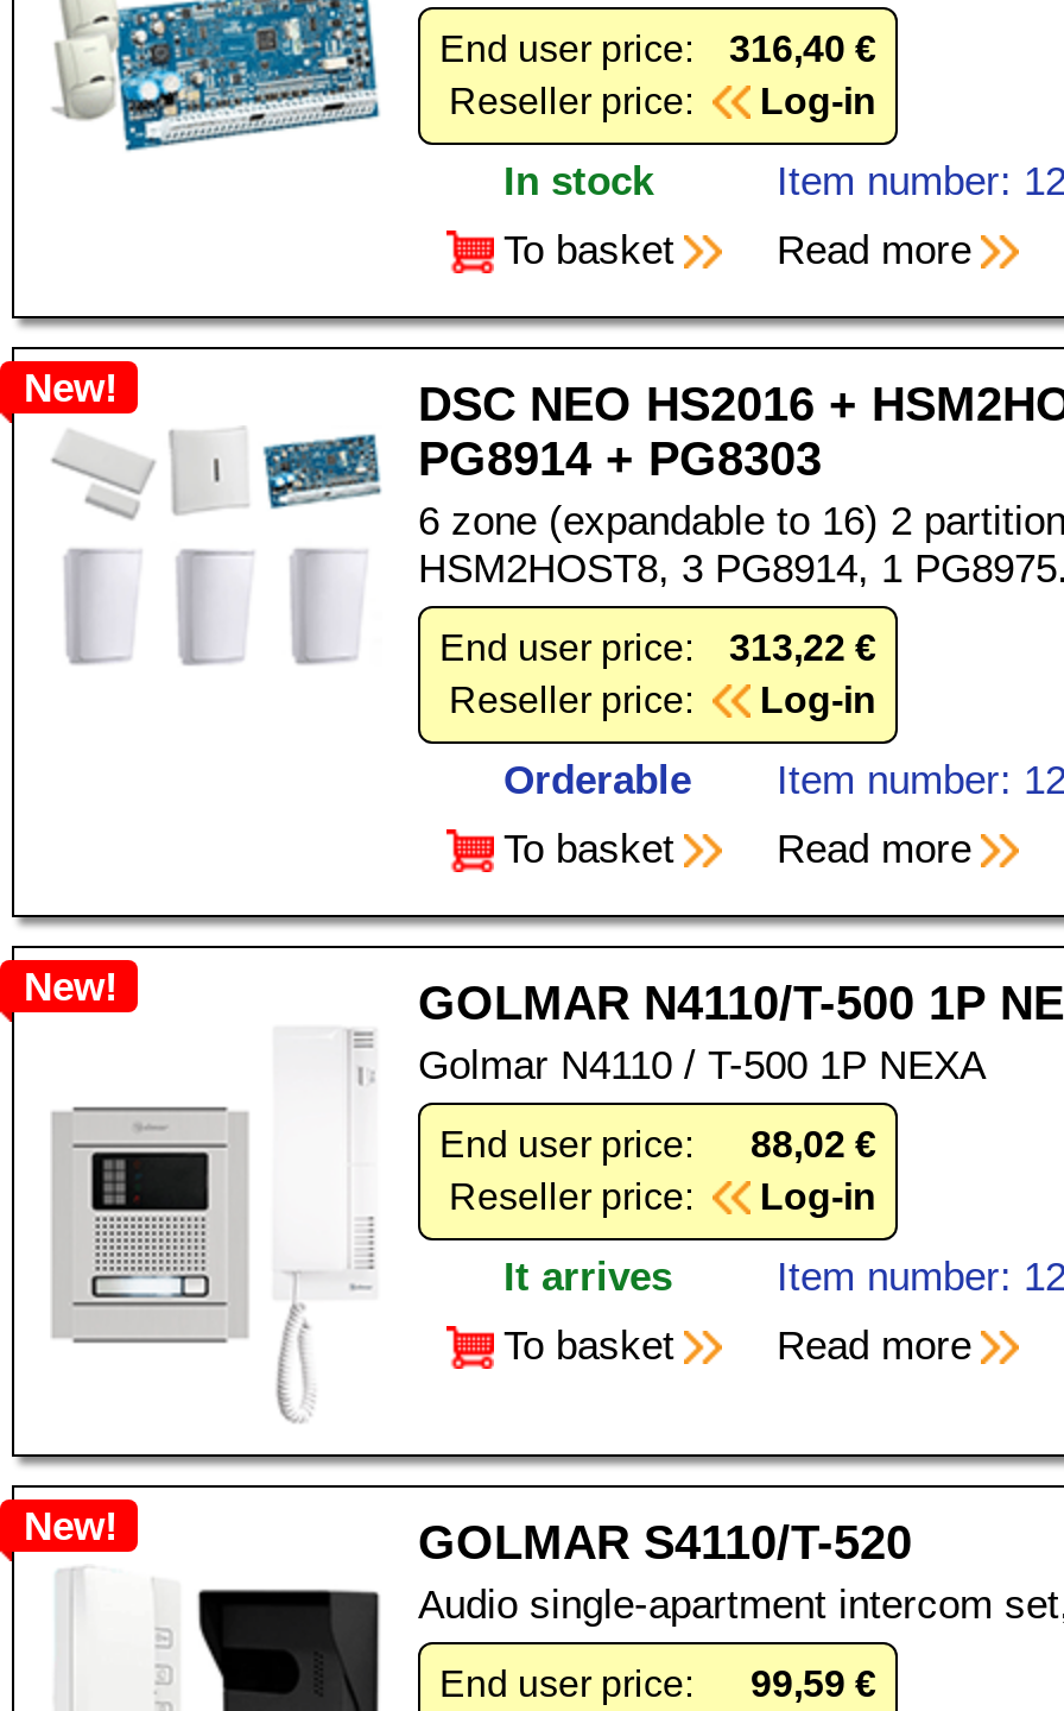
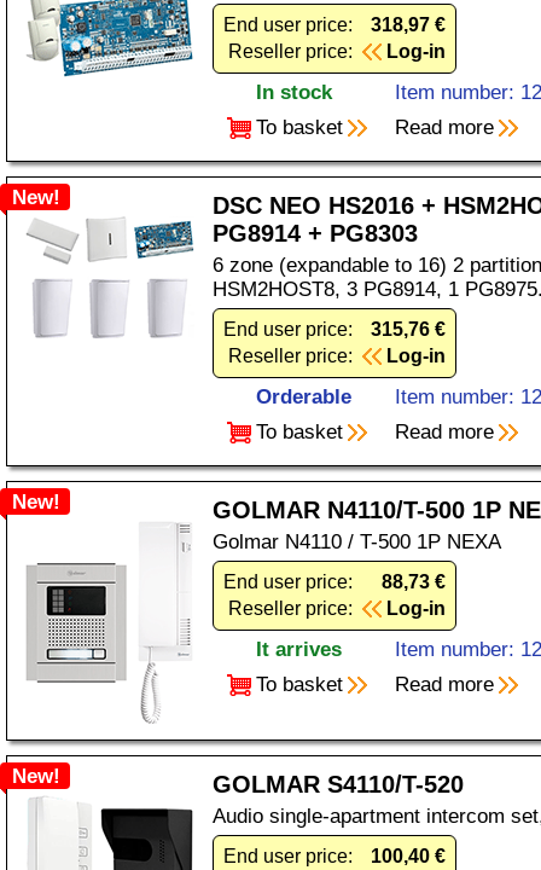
[439,29,876,69] End user price: 316,40 € -> [223,14,446,35] End user price: 318,97 €
[439,627,876,668] End user price: 313,22 € -> [223,319,446,340] End user price: 315,76 €
[439,1124,876,1164] End user price: 88,02 € -> [223,572,446,592] End user price: 88,73 €
[439,1663,876,1704] End user price: 99,59 € -> [223,846,446,866] End user price: 100,40 €

